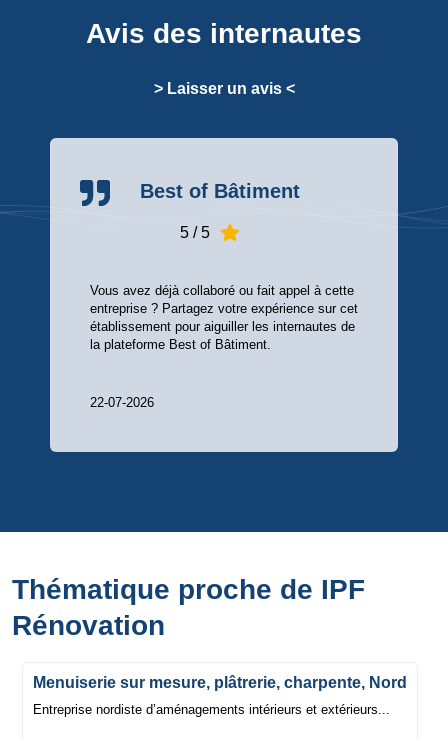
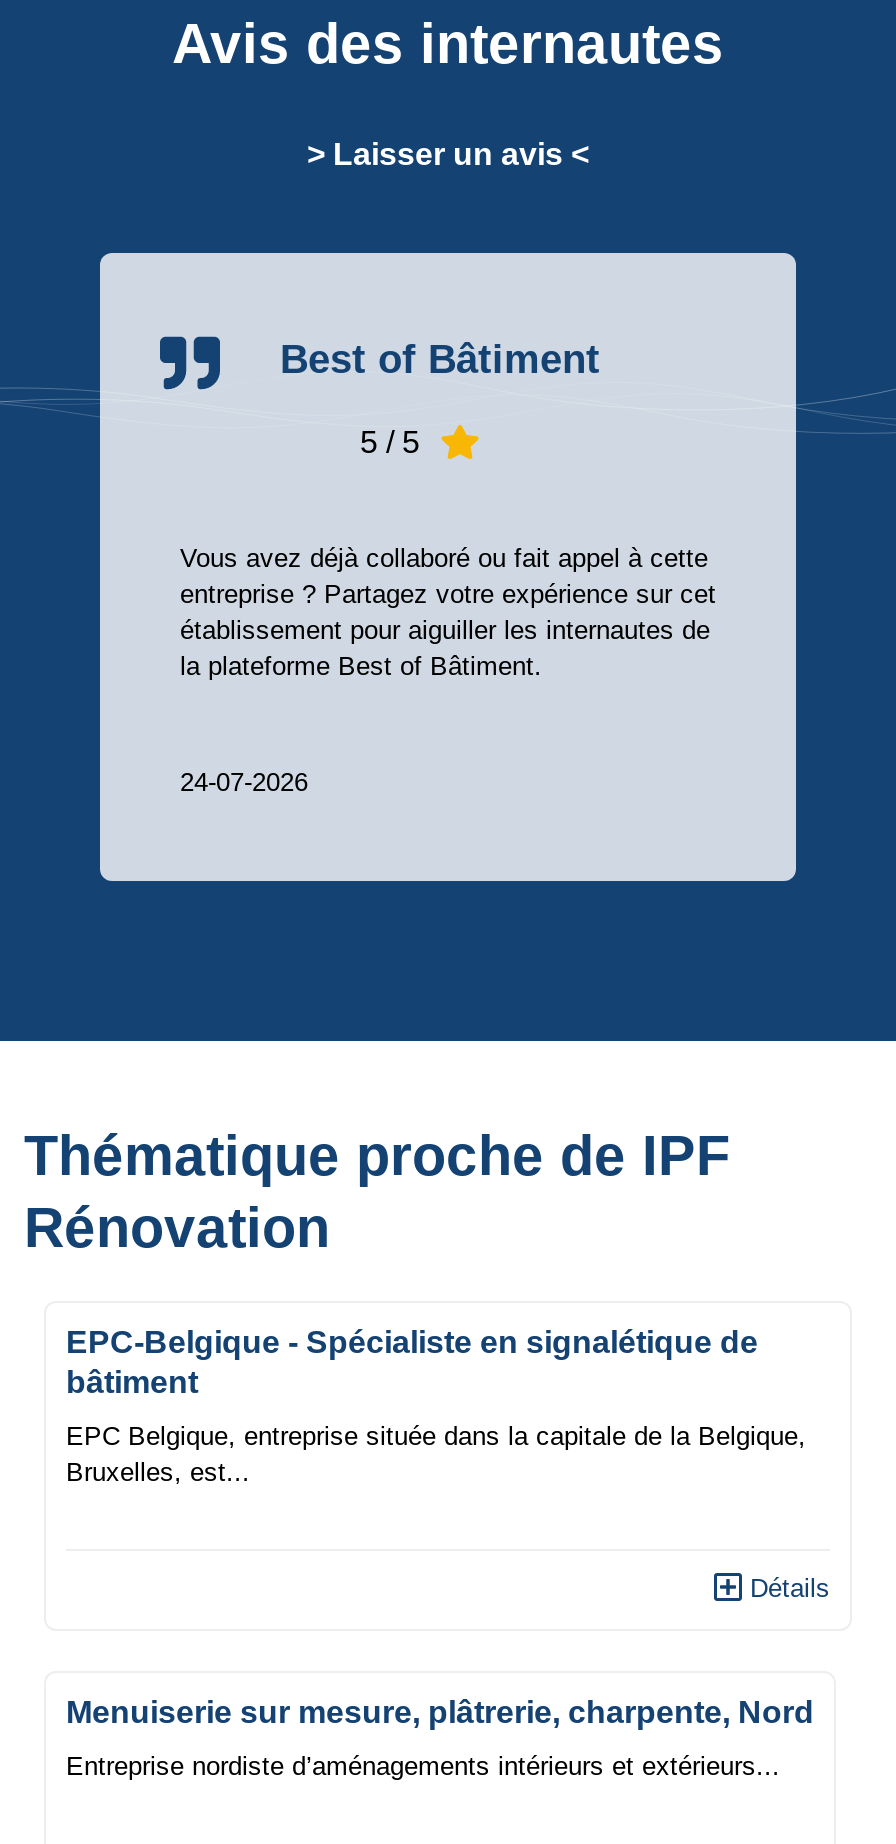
[90,395,154,410] 22-07-2026 -> [180,766,308,796] 24-07-2026
none -> [66,1324,806,1486] EPC-Belgique - Spécialiste en signalétique de | bâtiment | EPC Belgique, entreprise située dans la capitale de la Belgique, | Bruxelles, est...
none -> [742,1572,830,1602] Détails

